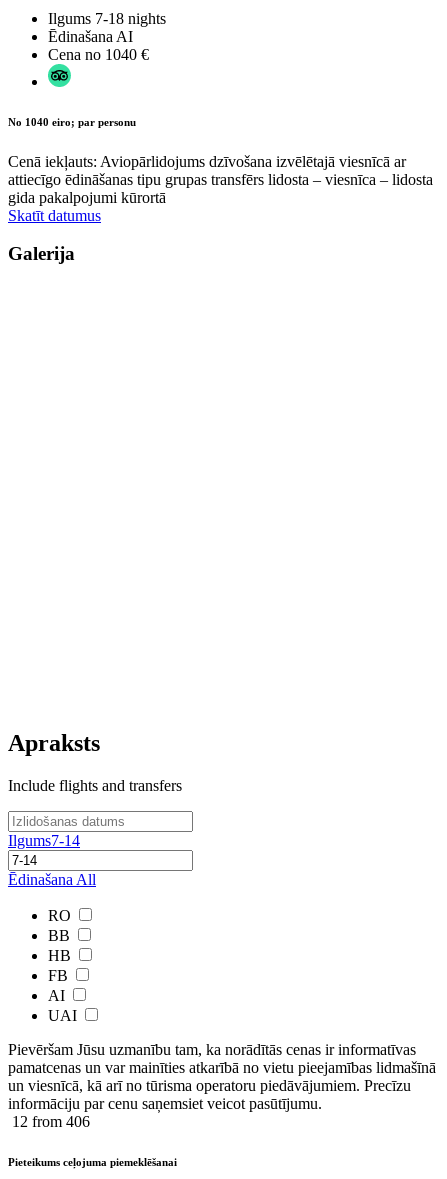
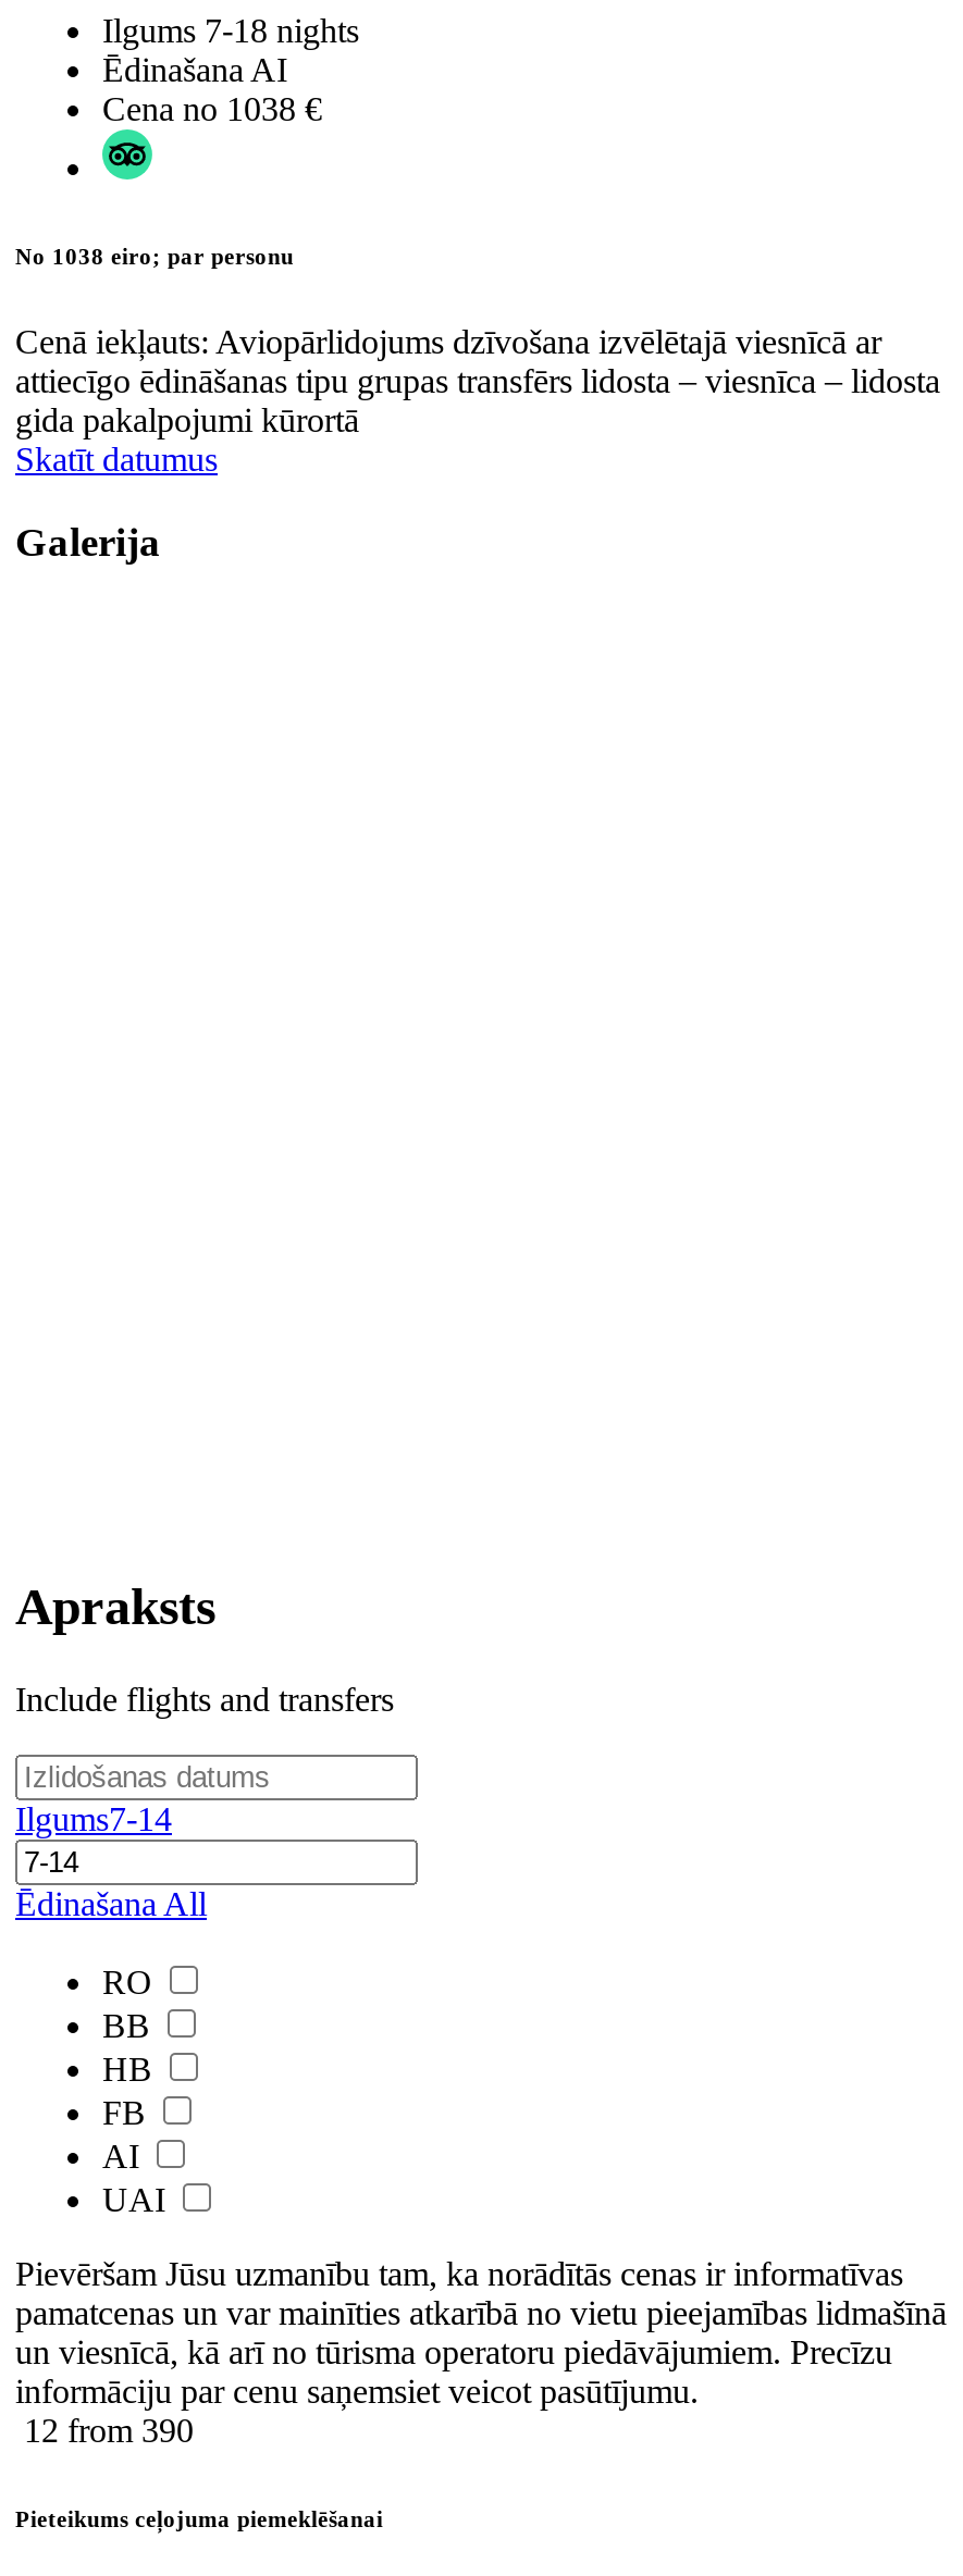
[48,46,149,63] Cena no 1040 € -> [102,90,322,127] Cena no 1038 €
[8,116,136,128] No 1040 eiro; par personu -> [15,242,294,268] No 1038 eiro; par personu
[12,1113,90,1130] 12 from 406 -> [24,2412,194,2449] 12 from 390

